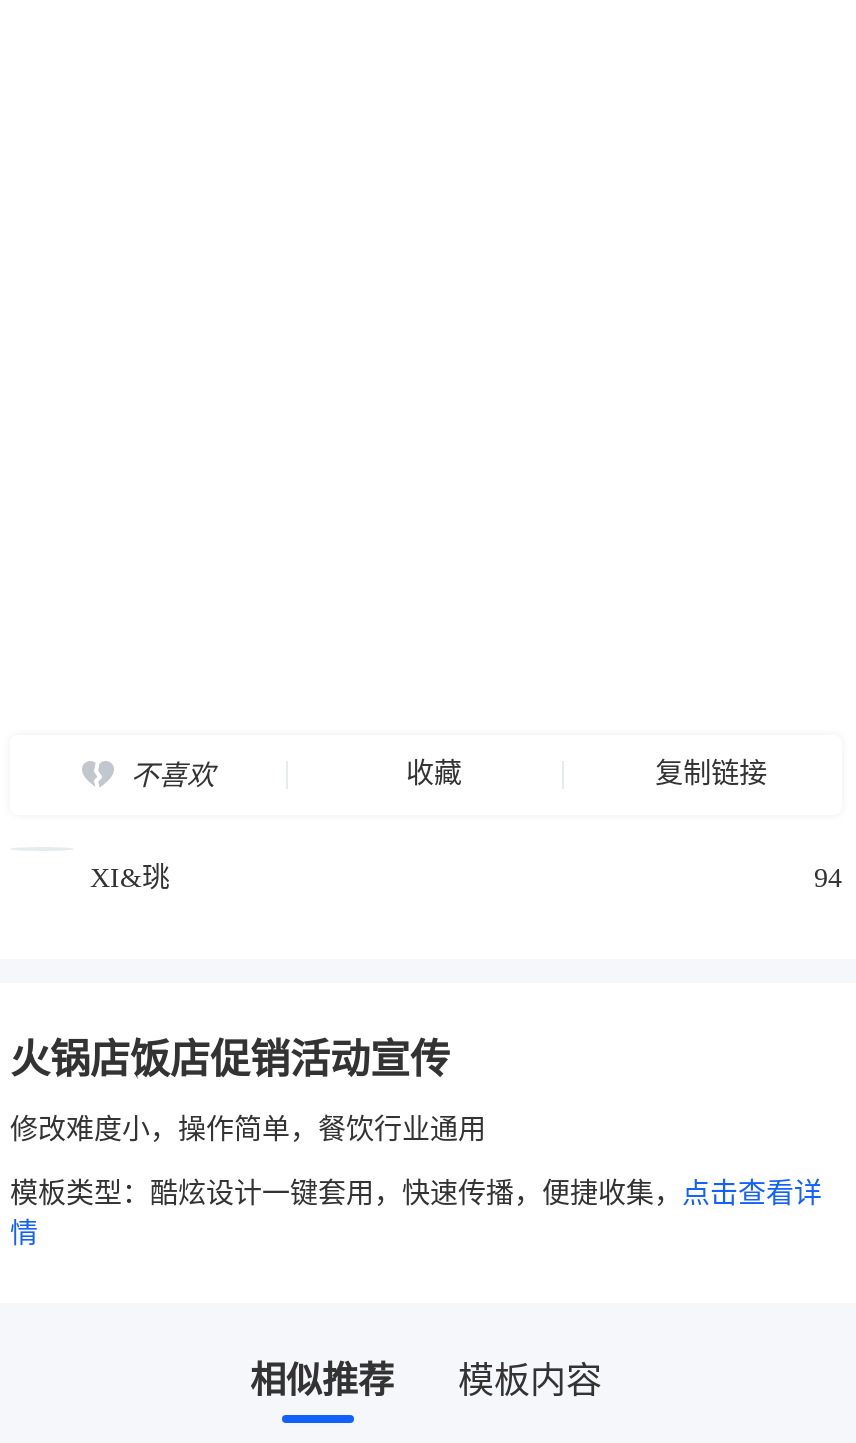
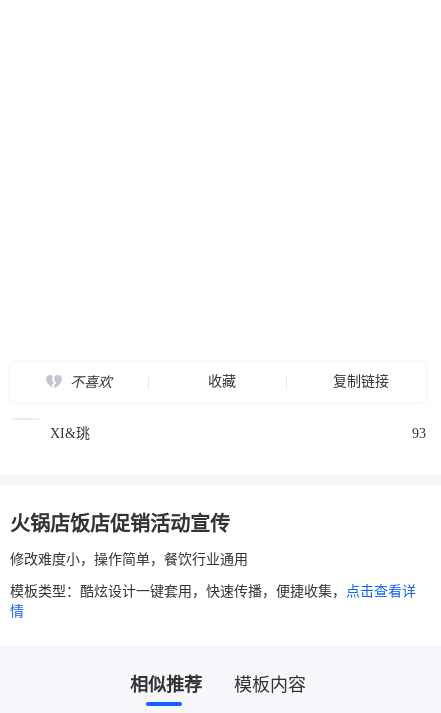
[814,863,842,893] 94 -> [412,426,426,441] 93

